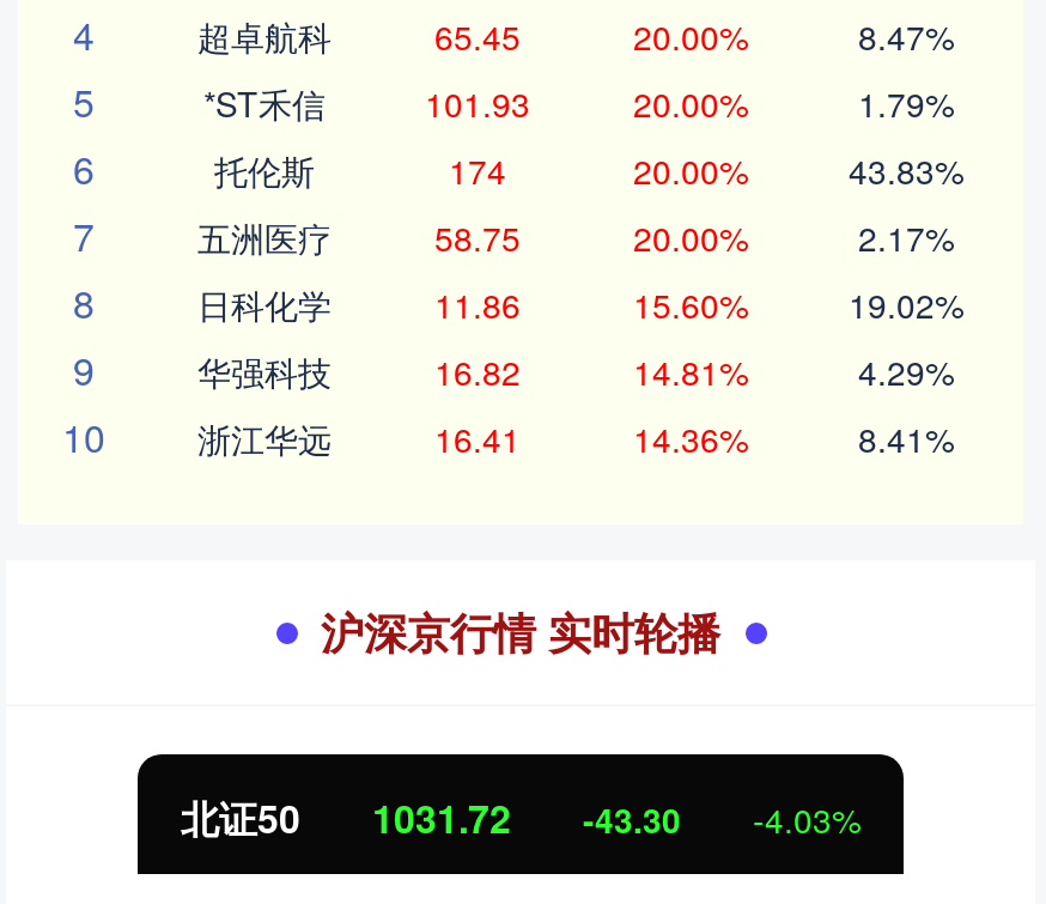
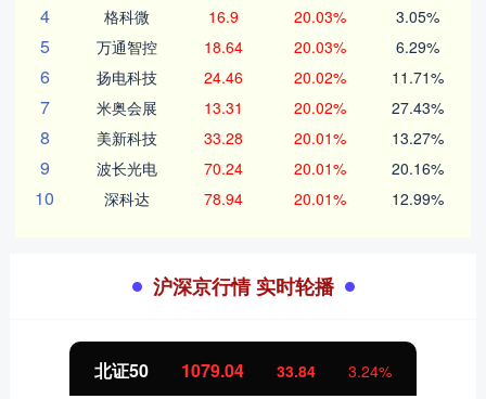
[197,13,954,61] 超卓航科 | 65.45 | 20.00% | 8.47% -> [104,6,439,27] 格科微 | 16.9 | 20.03% | 3.05%
[203,80,954,128] *ST禾信 | 101.93 | 20.00% | 1.79% -> [97,36,439,58] 万通智控 | 18.64 | 20.03% | 6.29%
[214,147,963,195] 托伦斯 | 174 | 20.00% | 43.83% -> [97,66,444,88] 扬电科技 | 24.46 | 20.02% | 11.71%
[197,214,954,262] 五洲医疗 | 58.75 | 20.00% | 2.17% -> [97,97,444,119] 米奥会展 | 13.31 | 20.02% | 27.43%
[197,281,963,329] 日科化学 | 11.86 | 15.60% | 19.02% -> [97,127,444,149] 美新科技 | 33.28 | 20.01% | 13.27%
[197,348,954,396] 华强科技 | 16.82 | 14.81% | 4.29% -> [97,158,444,179] 波长光电 | 70.24 | 20.01% | 20.16%
[197,415,954,463] 浙江华远 | 16.41 | 14.36% | 8.41% -> [104,188,444,210] 深科达 | 78.94 | 20.01% | 12.99%
[372,791,511,846] 1031.72 -> [181,358,244,383] 1079.04
[583,796,681,844] -43.30 -> [277,360,316,382] 33.84
[753,796,860,844] -4.03% -> [348,360,392,382] 3.24%

